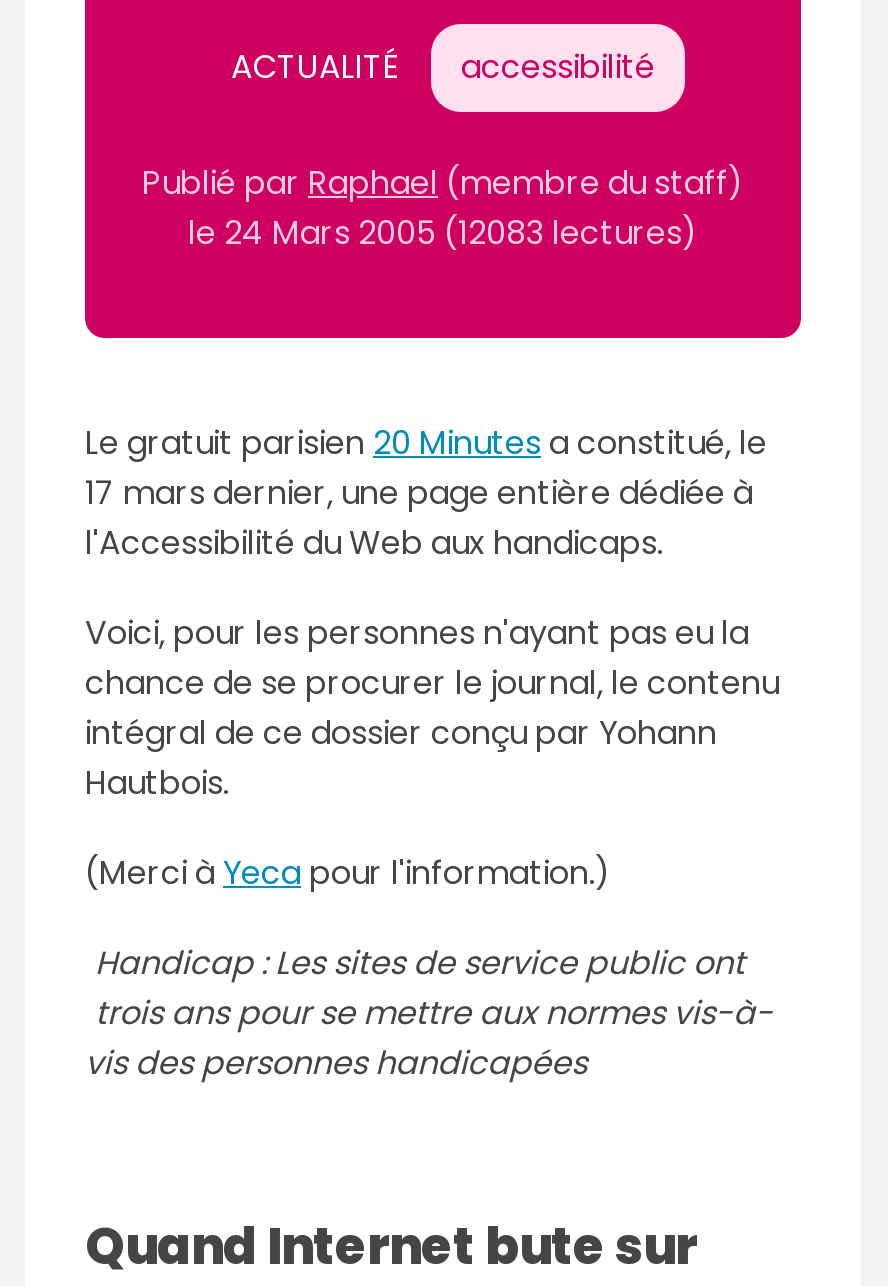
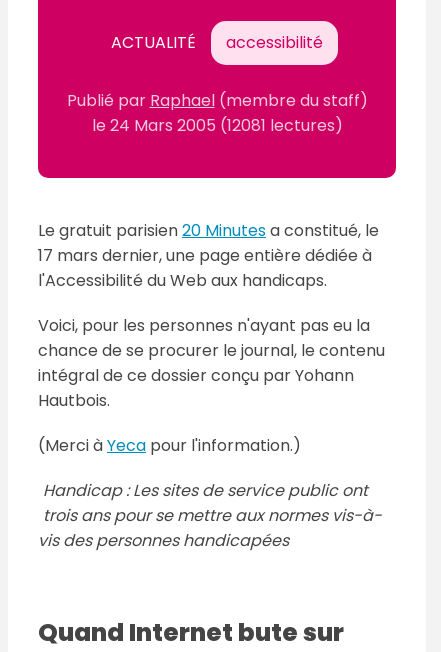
[188,209,698,255] le 24 Mars 2005 (12083 lectures) -> [91,113,342,136] le 24 Mars 2005 (12081 lectures)

